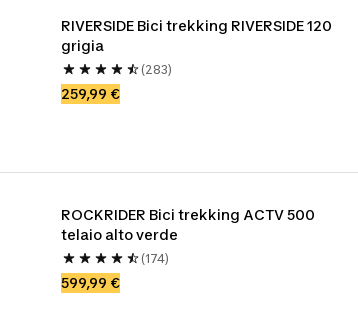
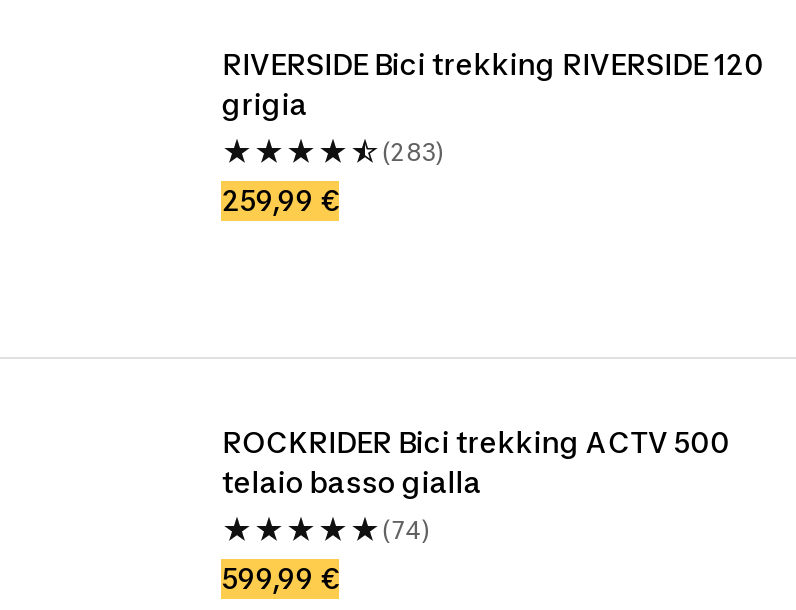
[61,226,178,243] telaio alto verde -> [222,465,482,499] telaio basso gialla
[141,251,169,266] (174) -> [382,515,430,545] (74)

